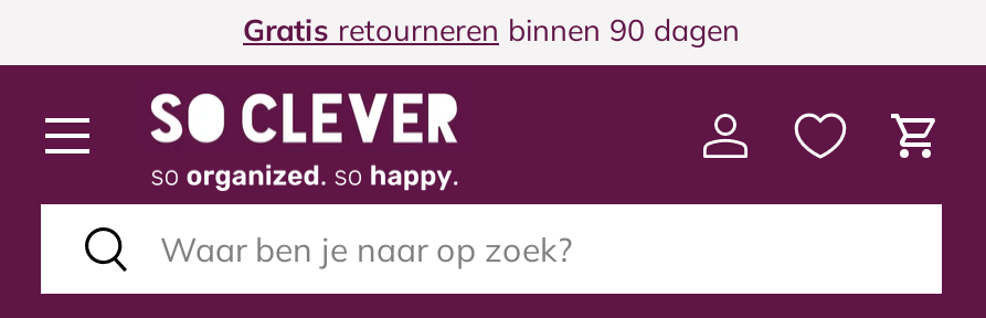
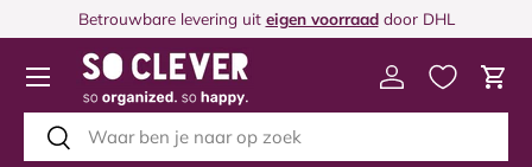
[243,10,740,47] Gratis retourneren binnen 90 dagen -> [78,8,454,28] Betrouwbare levering uit eigen voorraad door DHL

